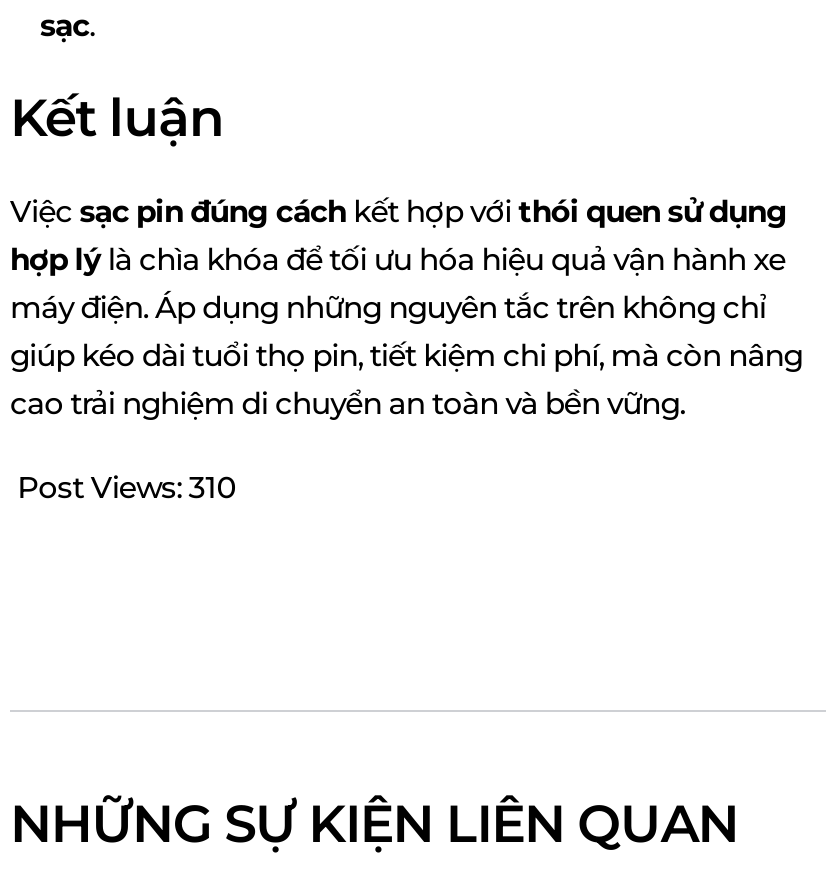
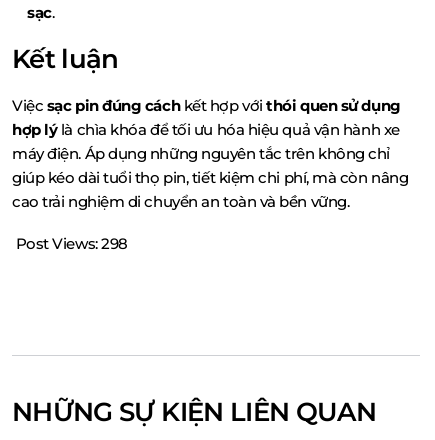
[17,468,236,506] Post Views: 310 -> [16,234,128,253] Post Views: 298

